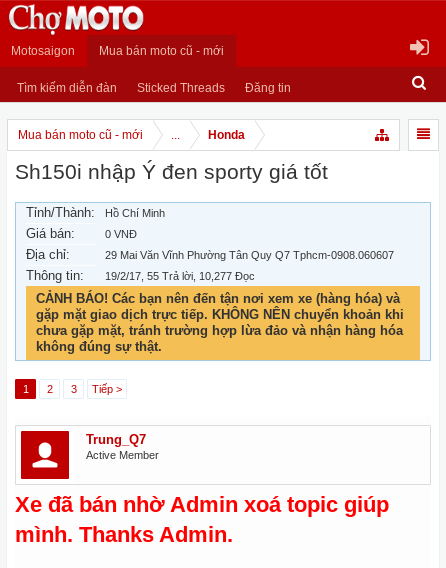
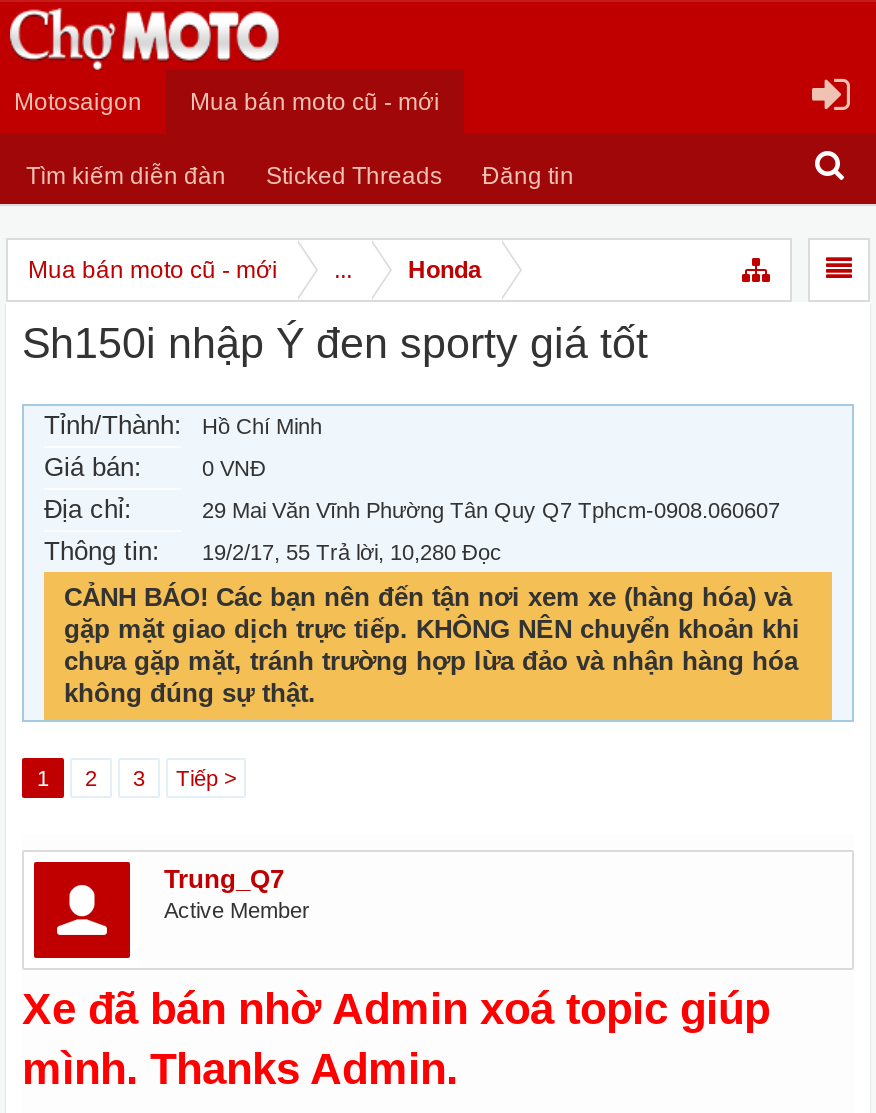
[26,268,255,283] Thông tin: 19/2/17, 55 Trả lời, 10,277 Đọc -> [44,536,502,566] Thông tin: 19/2/17, 55 Trả lời, 10,280 Đọc

